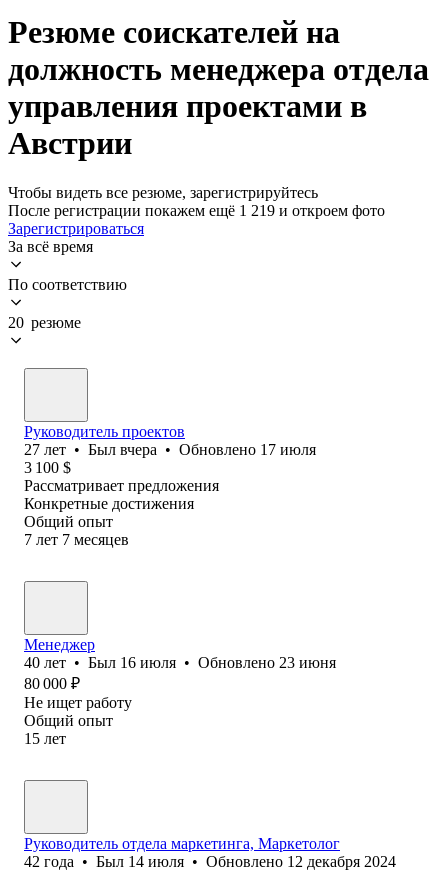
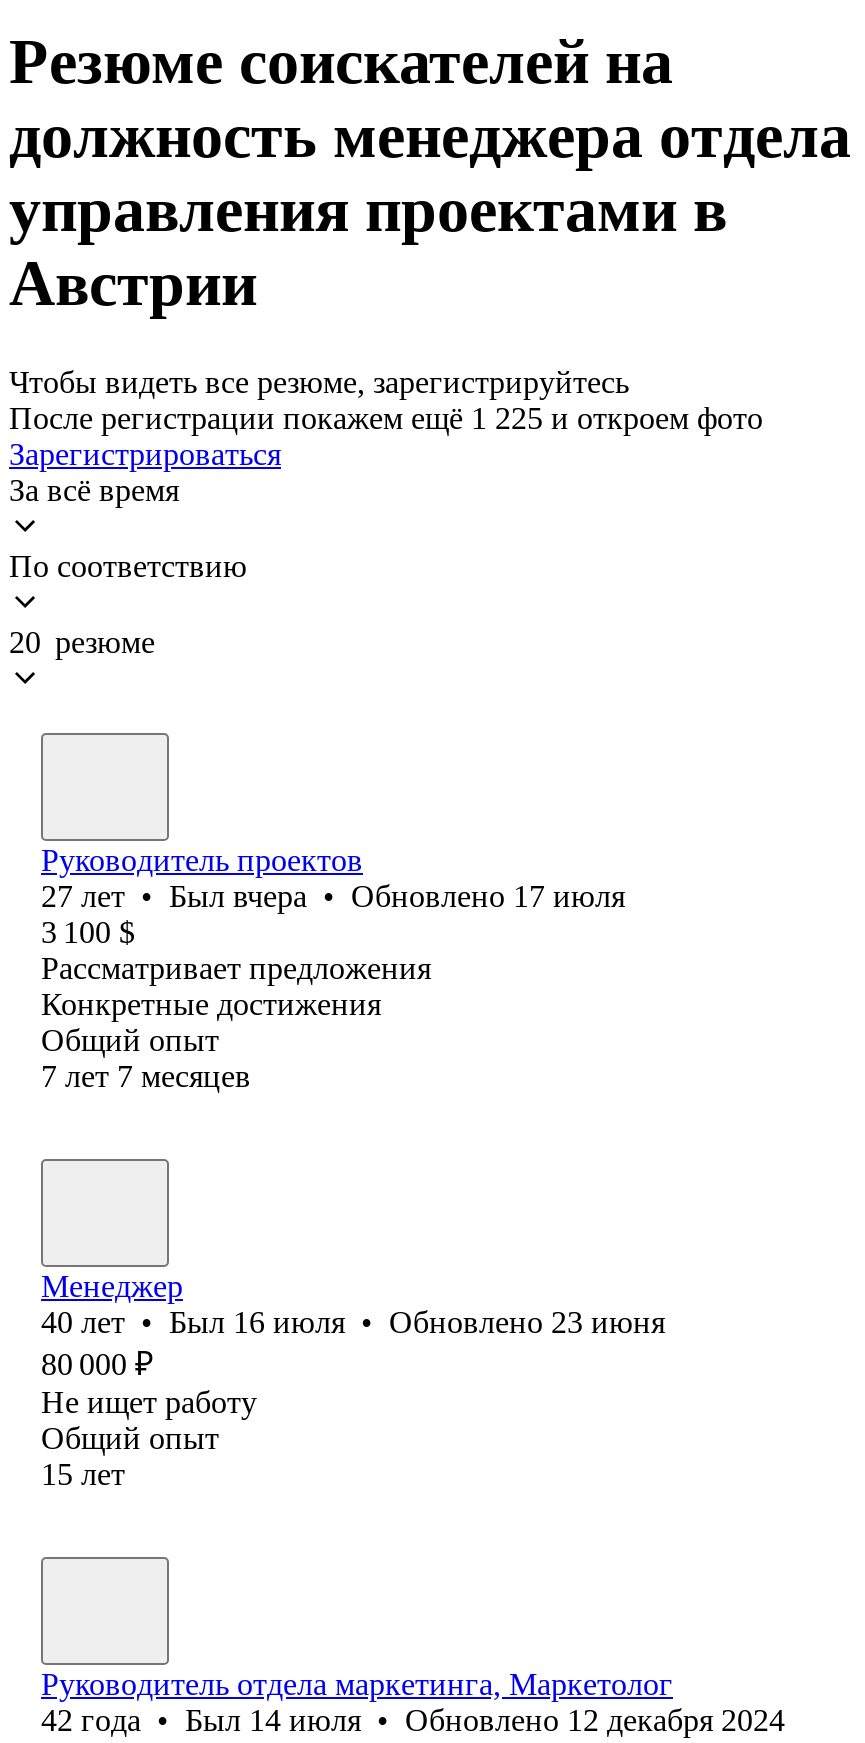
[8,202,385,219] После регистрации покажем ещё 1 219 и откроем фото -> [9,401,763,435] После регистрации покажем ещё 1 225 и откроем фото

